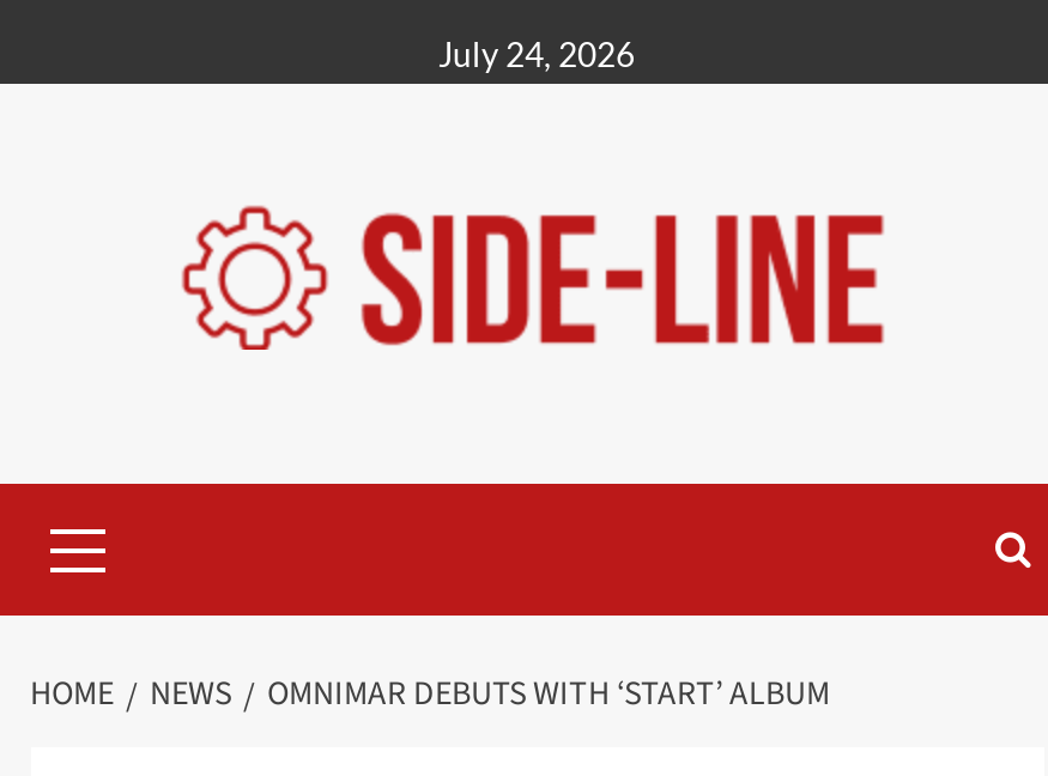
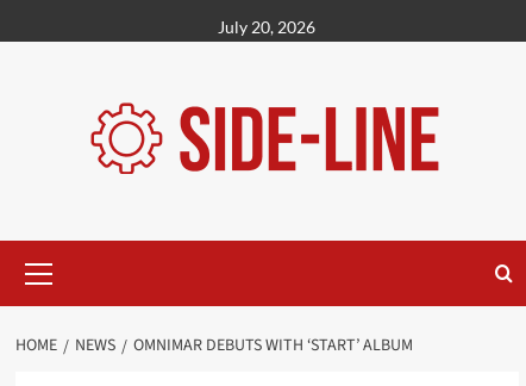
[438,34,635,74] July 24, 2026 -> [218,17,315,37] July 20, 2026

